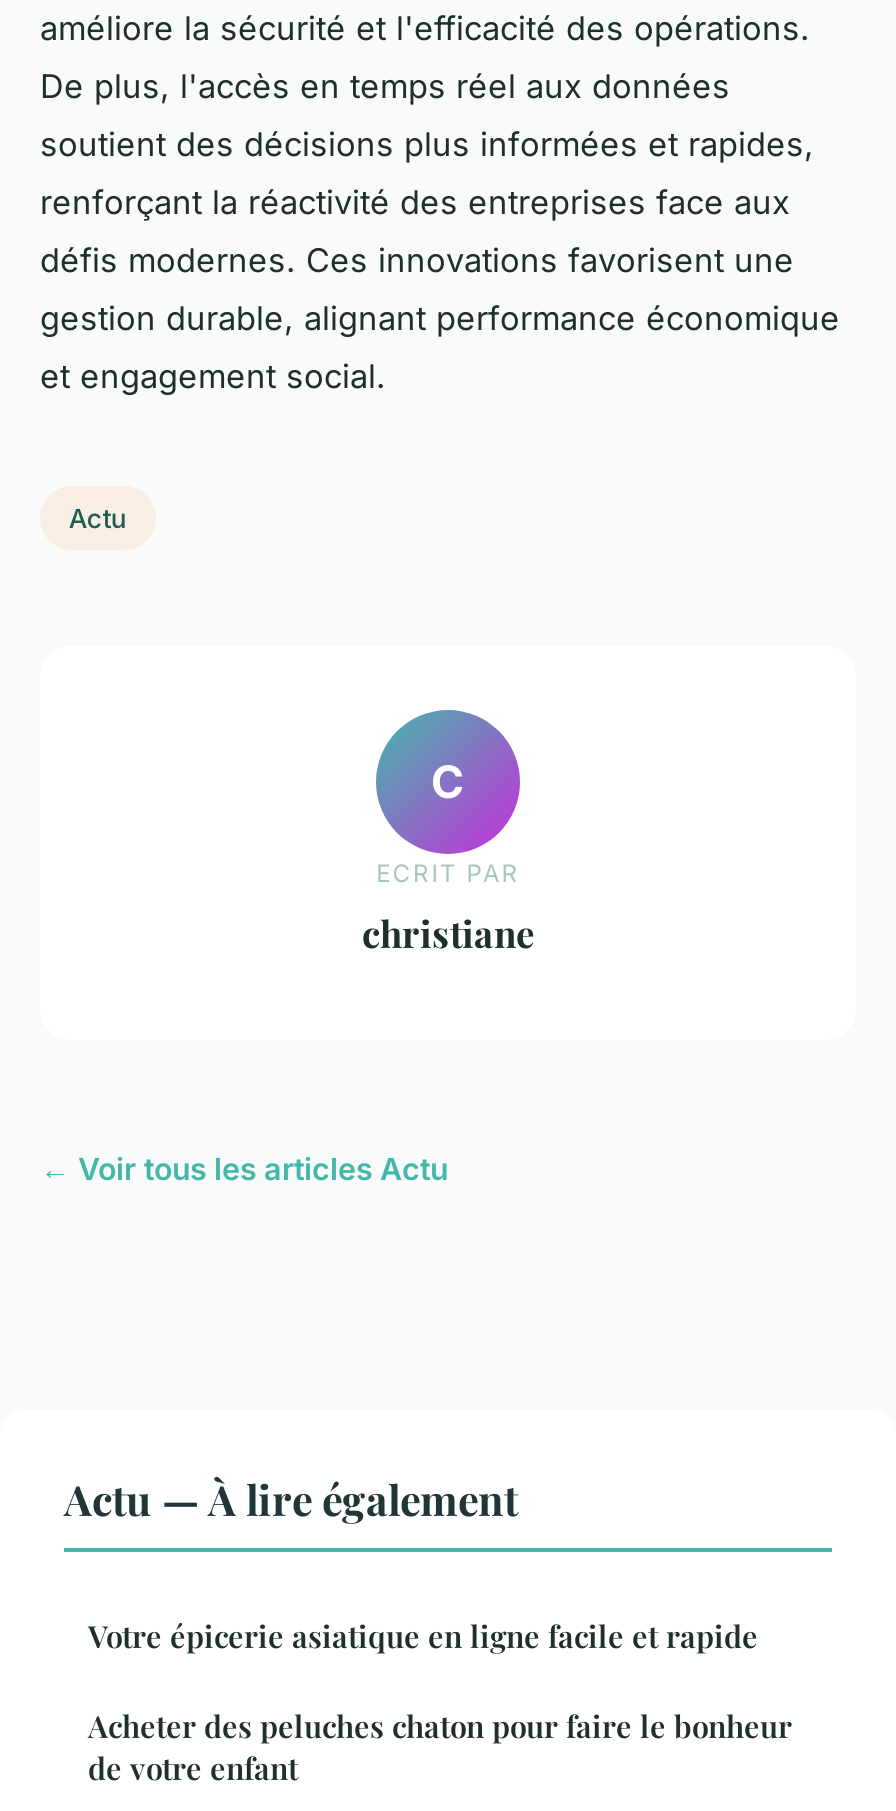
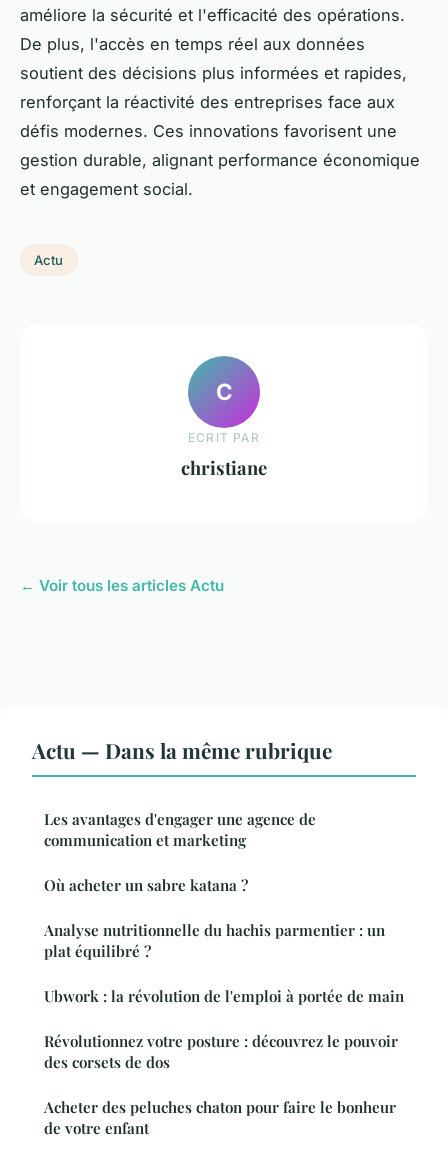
[64,1470,758,1656] Actu — À lire également | Votre épicerie asiatique en ligne facile et rapide -> [32,736,404,1072] Actu — Dans la même rubrique | Les avantages d'engager une agence de | communication et marketing | Où acheter un sabre katana ? | Analyse nutritionnelle du hachis parmentier : un | plat équilibré ? | Ubwork : la révolution de l'emploi à portée de main | Révolutionnez votre posture : découvrez le pouvoir | des corsets de dos

